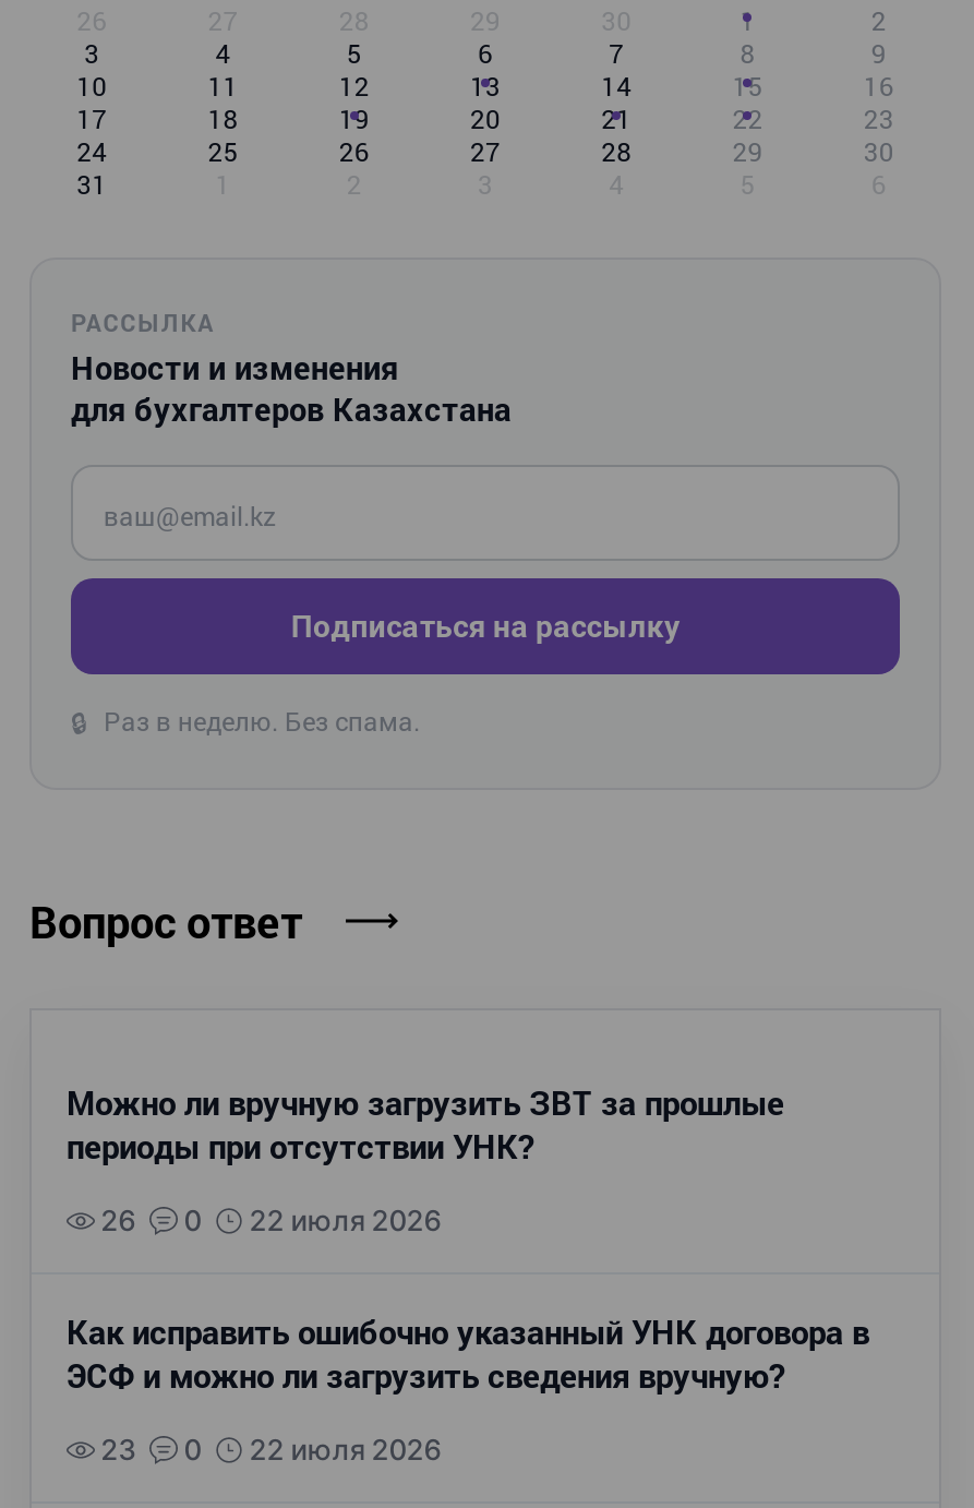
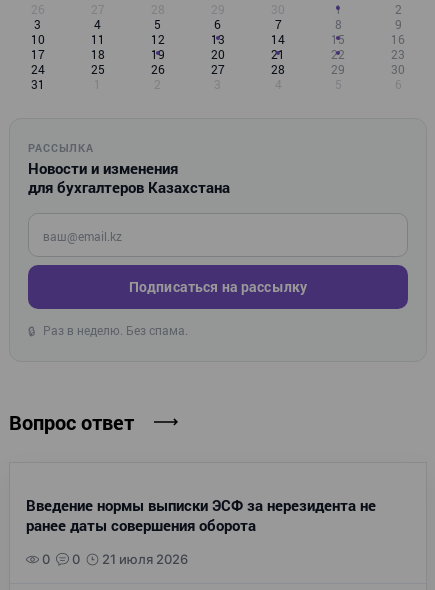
[67,1081,784,1238] Можно ли вручную загрузить ЗВТ за прошлые | периоды при отсутствии УНК? | 26 -> [26,495,376,535] Введение нормы выписки ЭСФ за нерезидента не | ранее даты совершения оборота
[67,1203,869,1467] 22 июля 2026 | Как исправить ошибочно указанный УНК договора в | ЭСФ и можно ли загрузить сведения вручную? | 23 -> none
[249,1432,441,1467] 22 июля 2026 -> [102,551,188,567] 21 июля 2026

